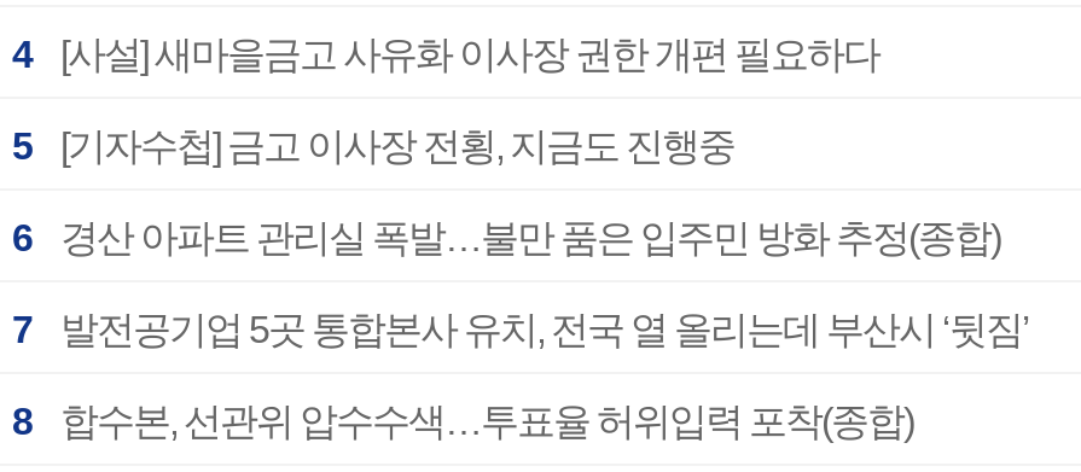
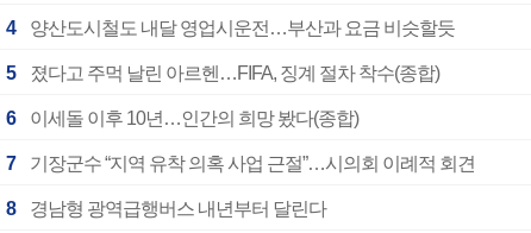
[60,34,879,75] [사설] 새마을금고 사유화 이사장 권한 개편 필요하다 -> [30,18,455,38] 양산도시철도 내달 영업시운전…부산과 요금 비슷할듯
[60,126,734,167] [기자수첩] 금고 이사장 전횡, 지금도 진행중 -> [30,63,439,83] 졌다고 주먹 날린 아르헨…FIFA, 징계 절차 착수(종합)
[60,218,1000,259] 경산 아파트 관리실 폭발…불만 품은 입주민 방화 추정(종합) -> [30,108,358,129] 이세돌 이후 10년…인간의 희망 봤다(종합)
[60,310,1029,351] 발전공기업 5곳 통합본사 유치, 전국 열 올리는데 부산시 ‘뒷짐’ -> [30,154,475,174] 기장군수 “지역 유착 의혹 사업 근절”…시의회 이례적 회견
[60,401,913,442] 합수본, 선관위 압수수색…투표율 허위입력 포착(종합) -> [30,199,326,219] 경남형 광역급행버스 내년부터 달린다

